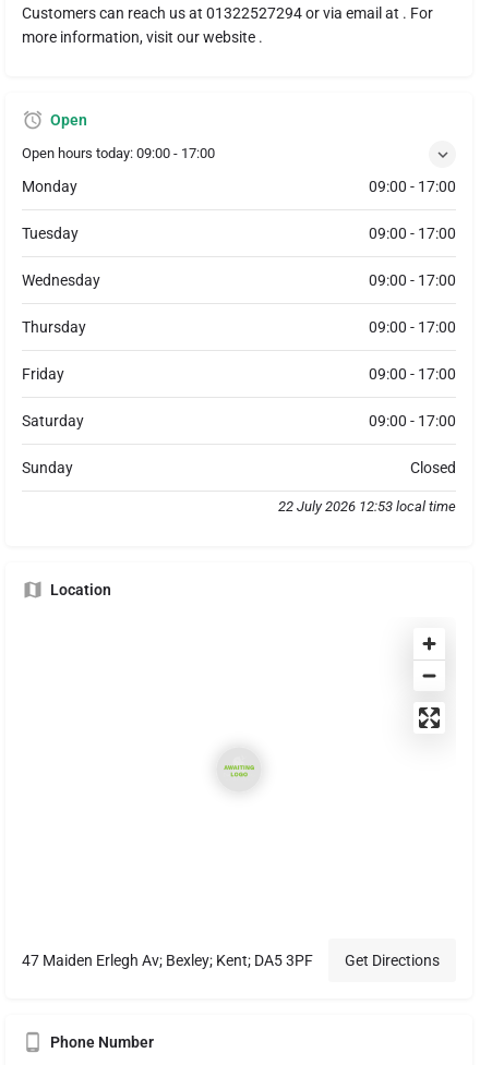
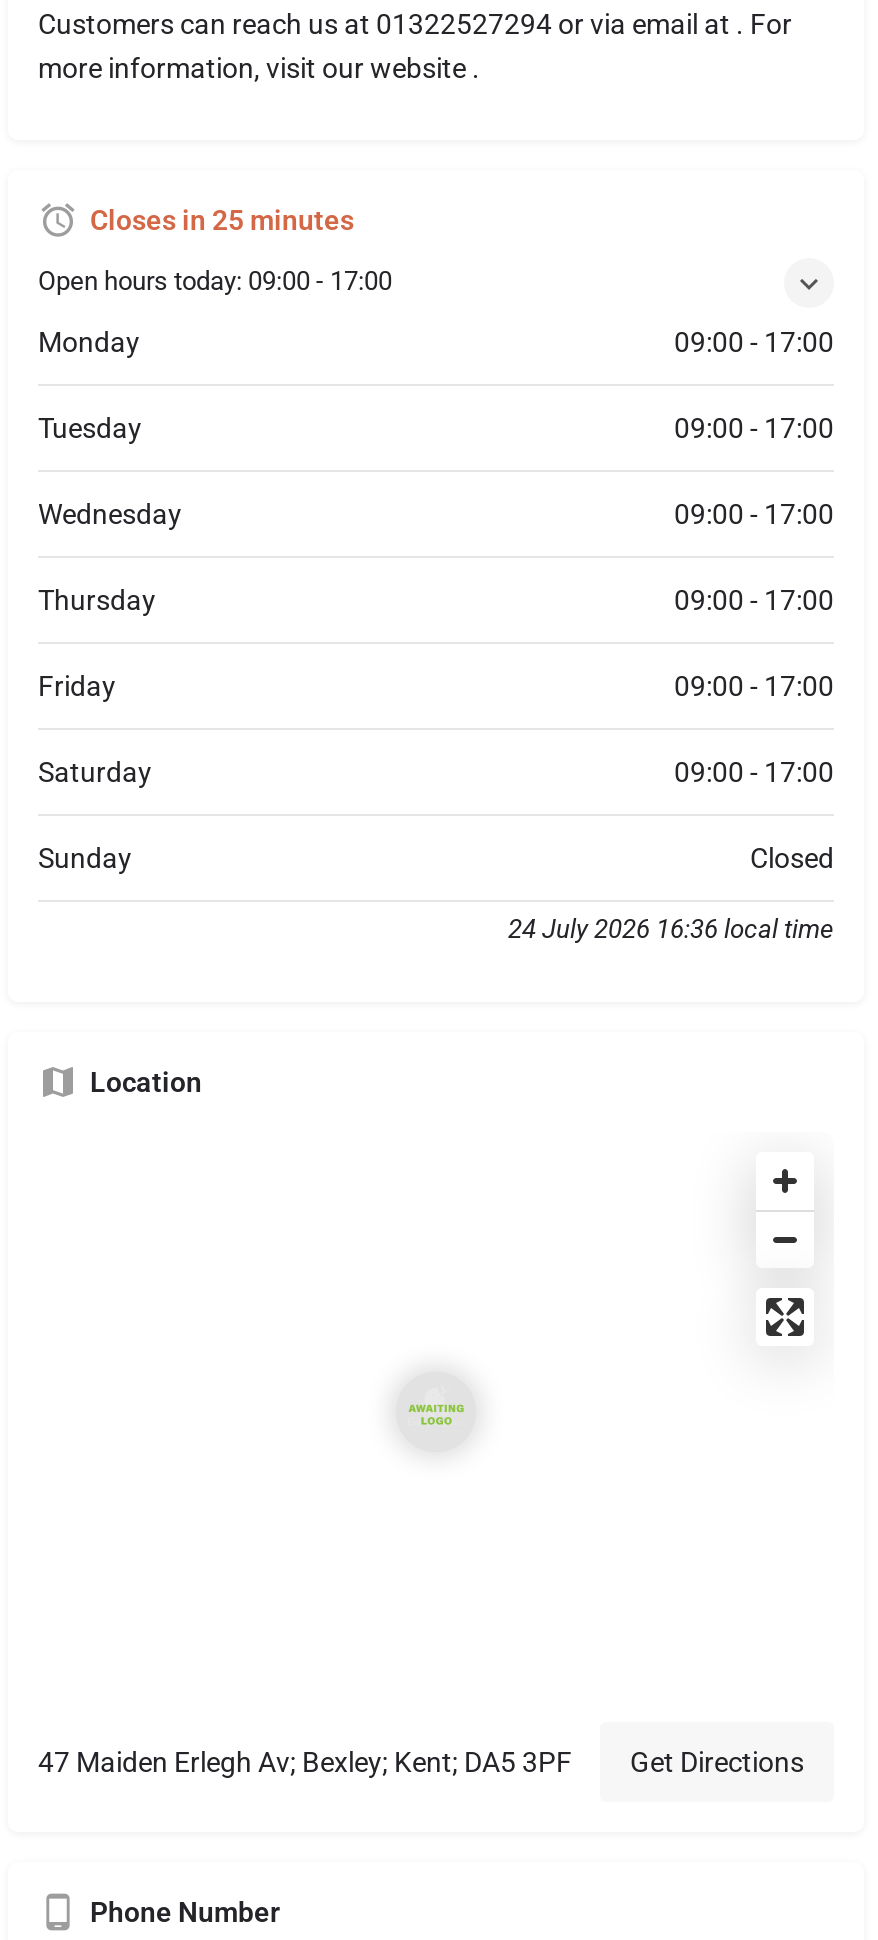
[50,111,87,129] Open -> [90,204,354,236] Closes in 25 minutes
[278,498,456,515] 22 July 2026 12:53 local time -> [508,914,834,944] 24 July 2026 16:36 local time

